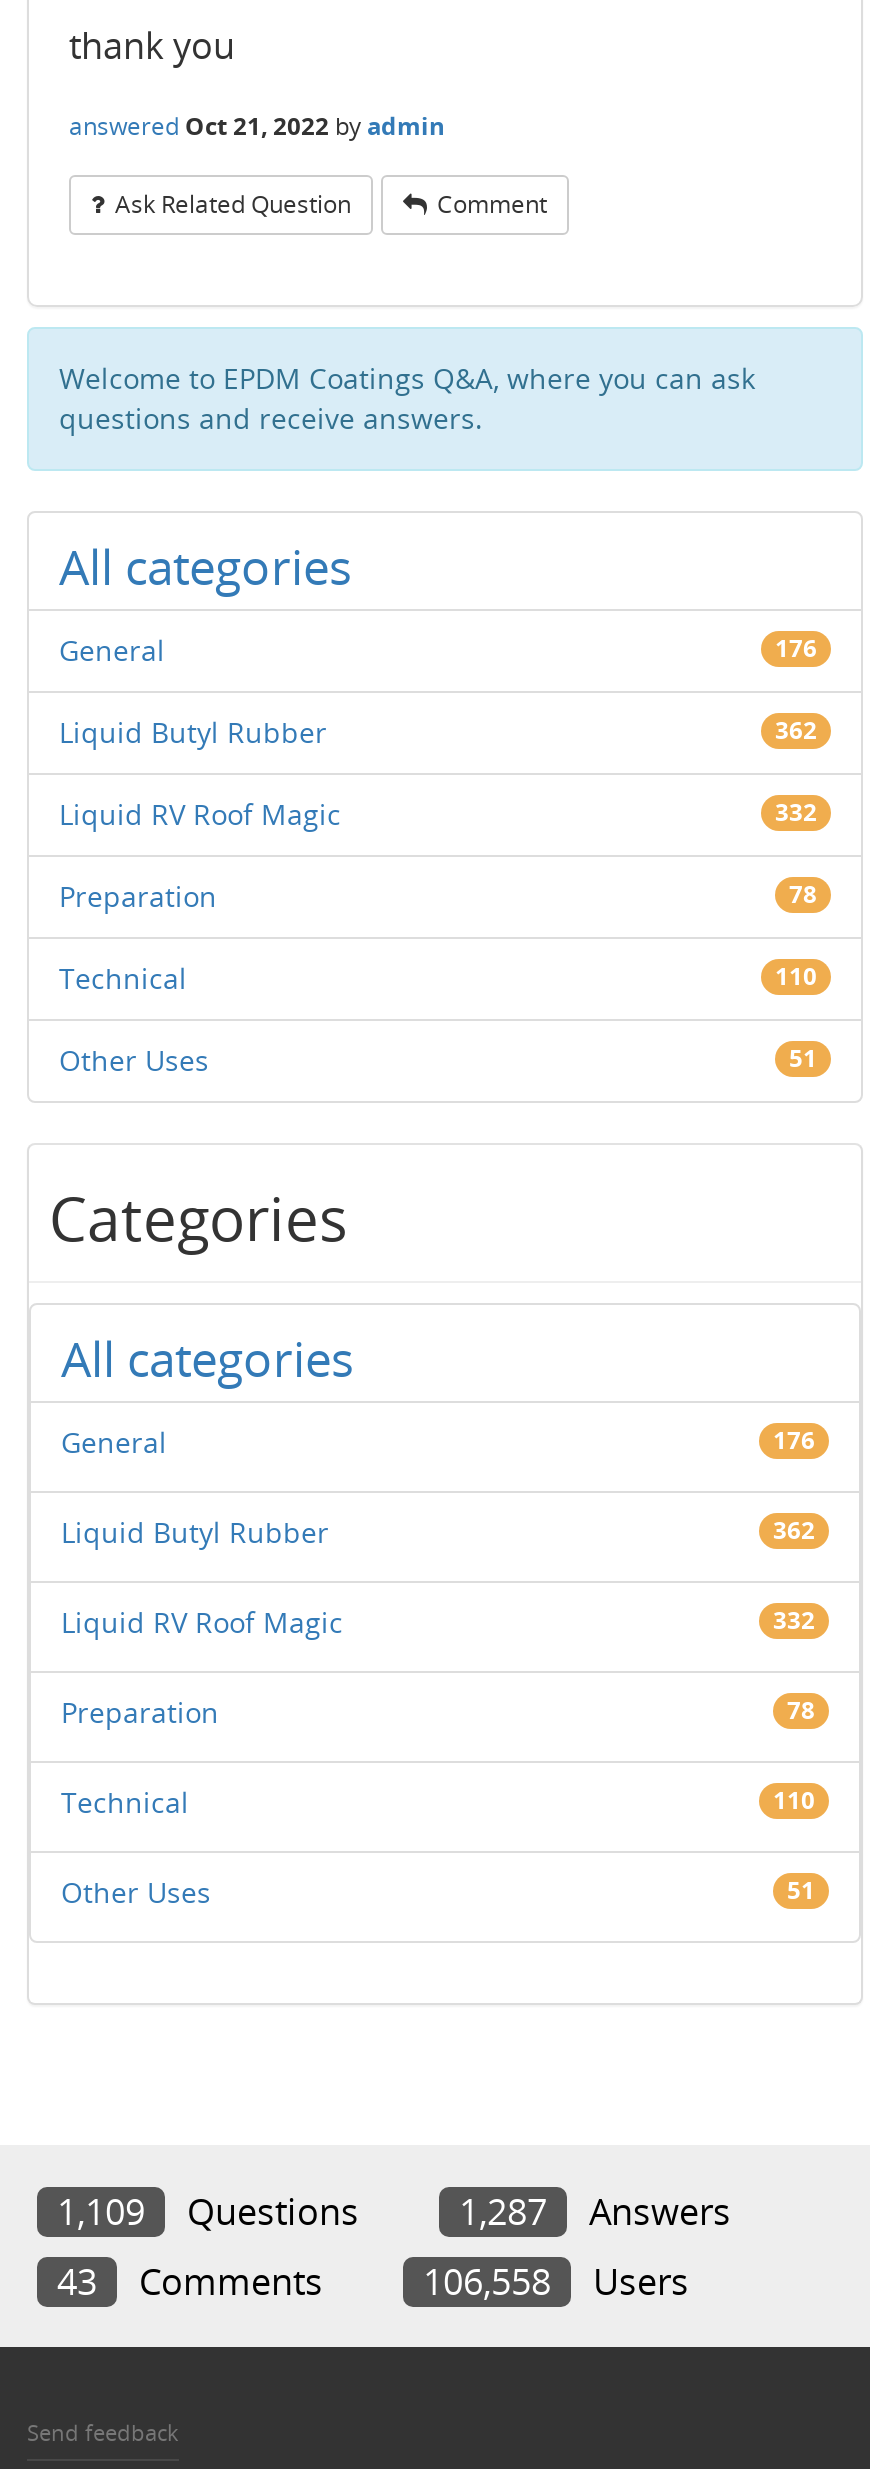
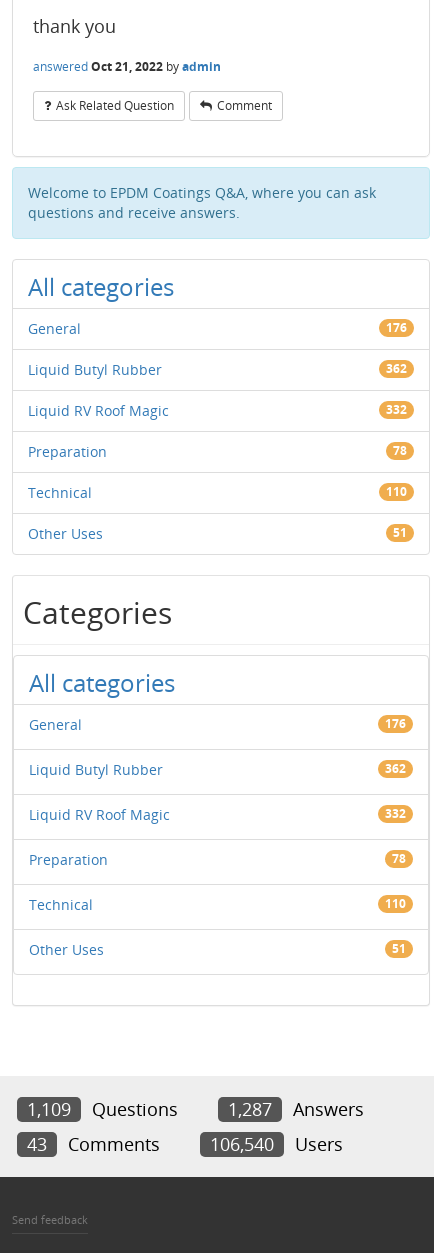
[423,2257,689,2305] 106,558 Users -> [210,1132,343,1156] 106,540 Users

